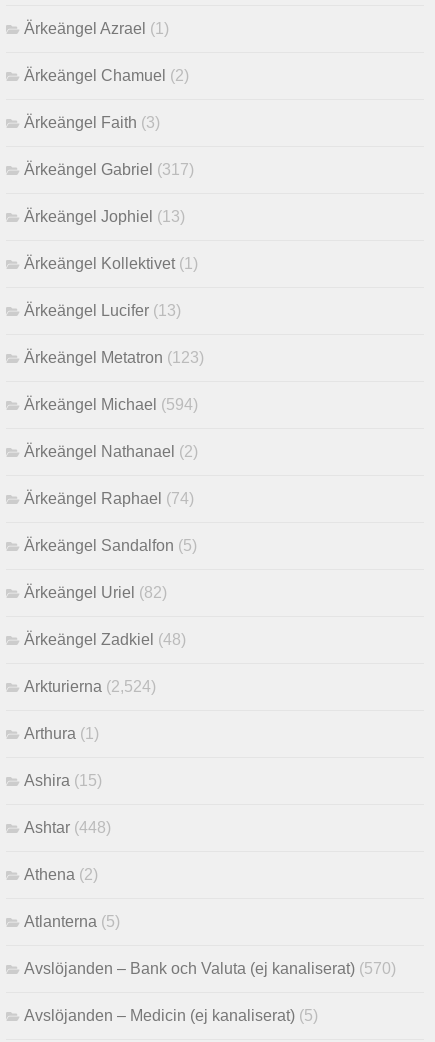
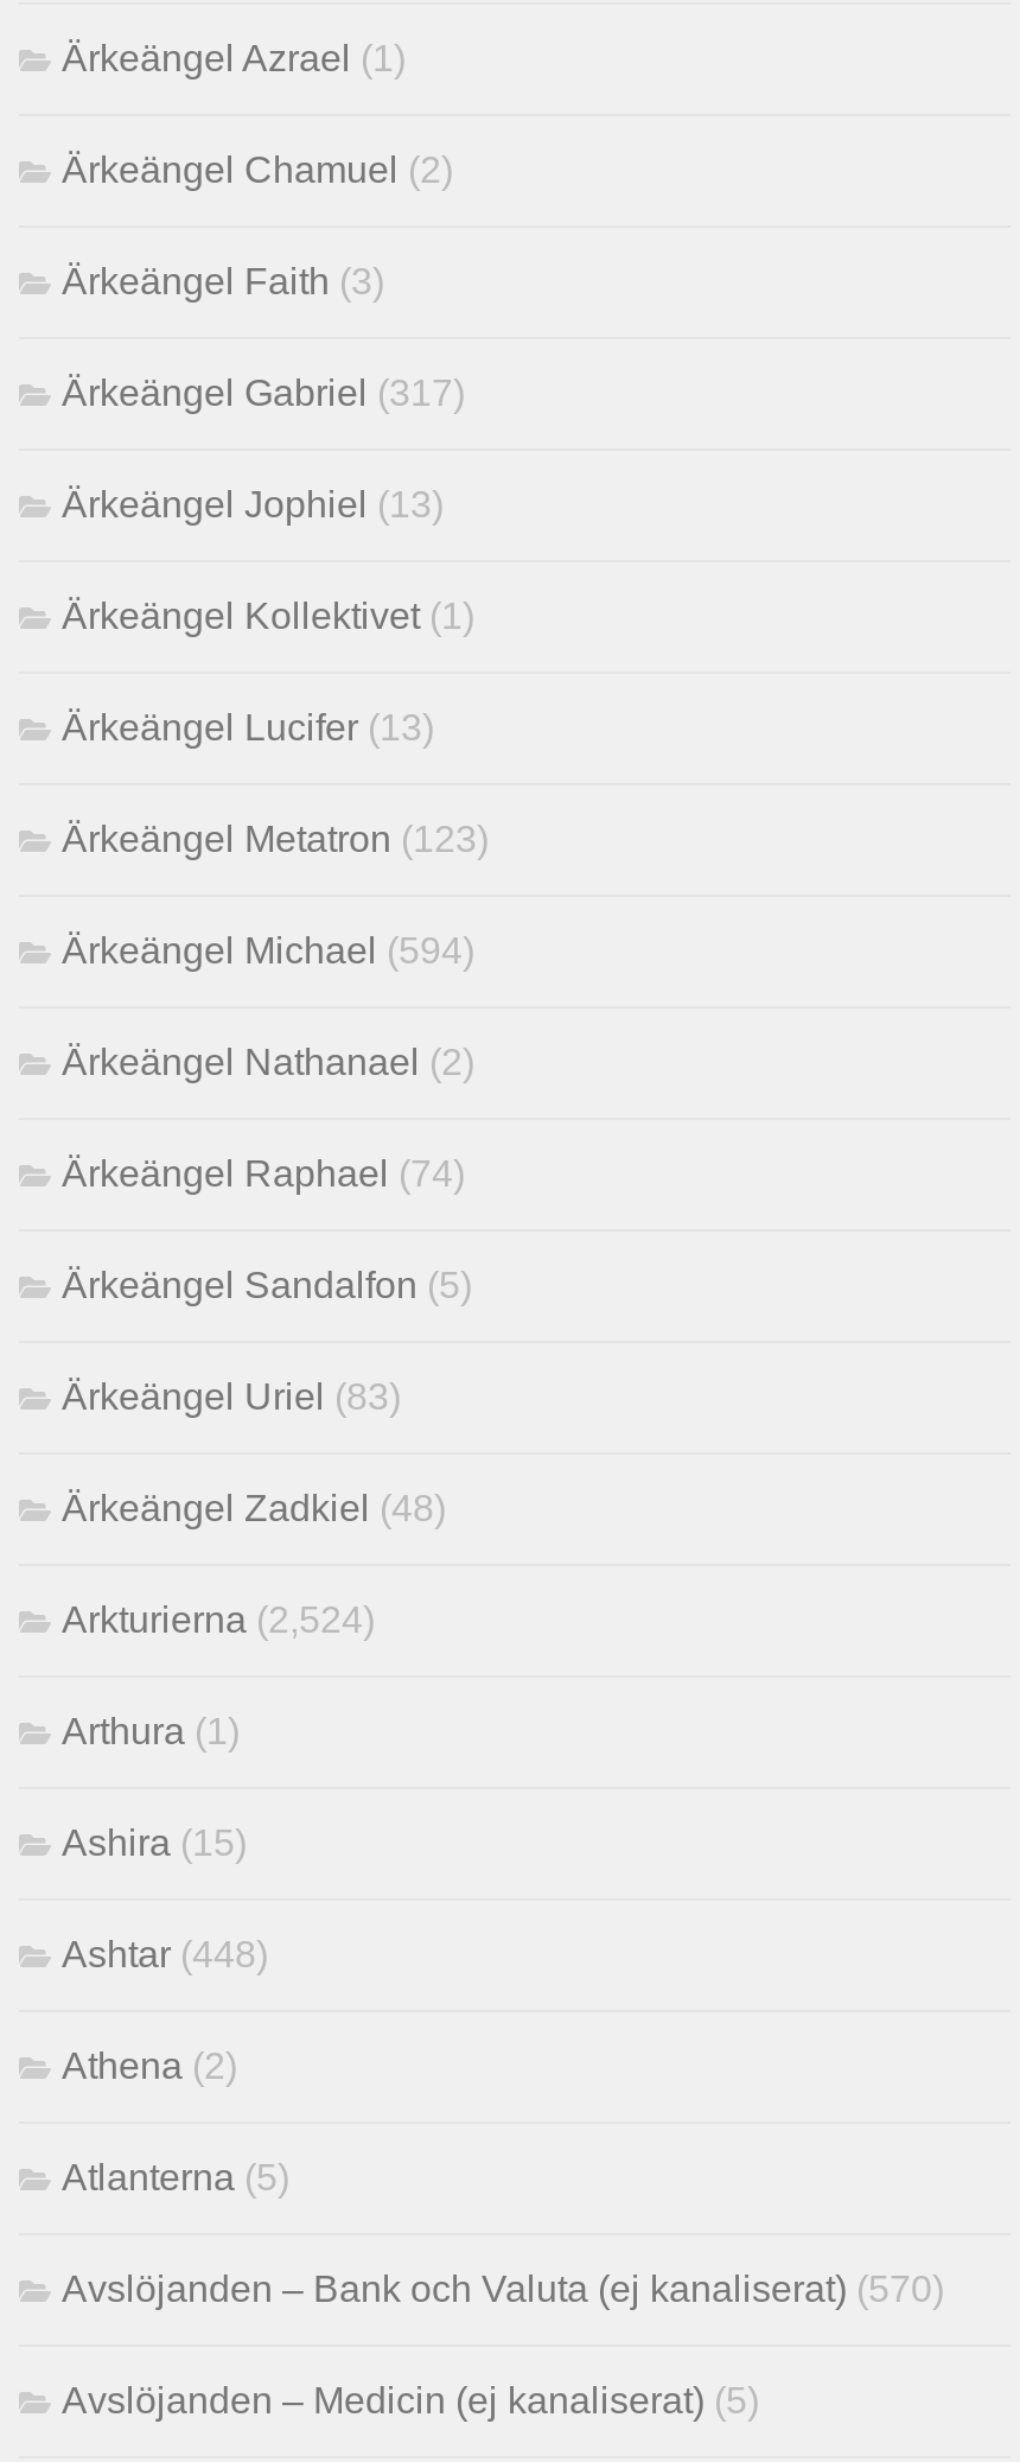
[24,584,167,601] Ärkeängel Uriel (82) -> [62,1375,401,1416] Ärkeängel Uriel (83)

